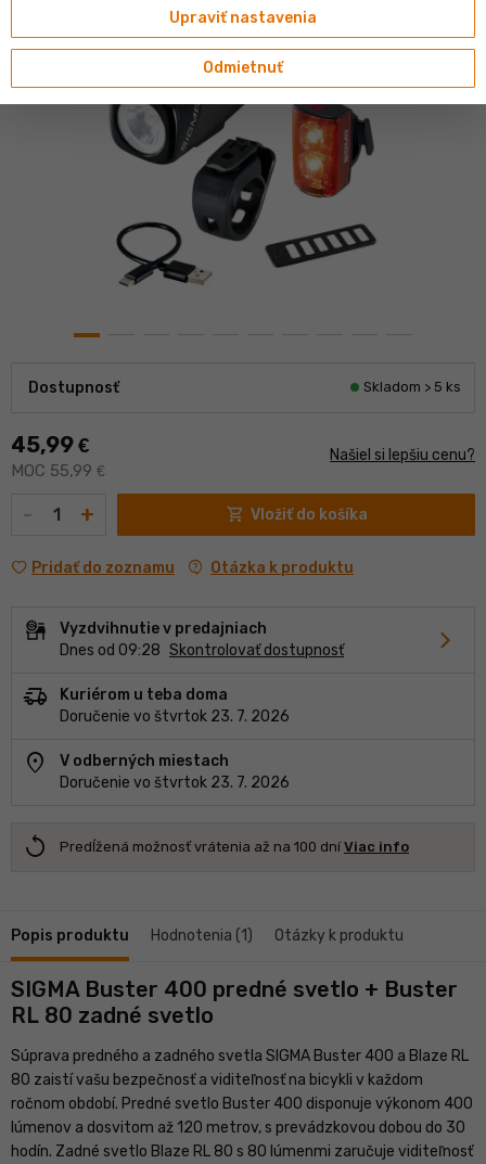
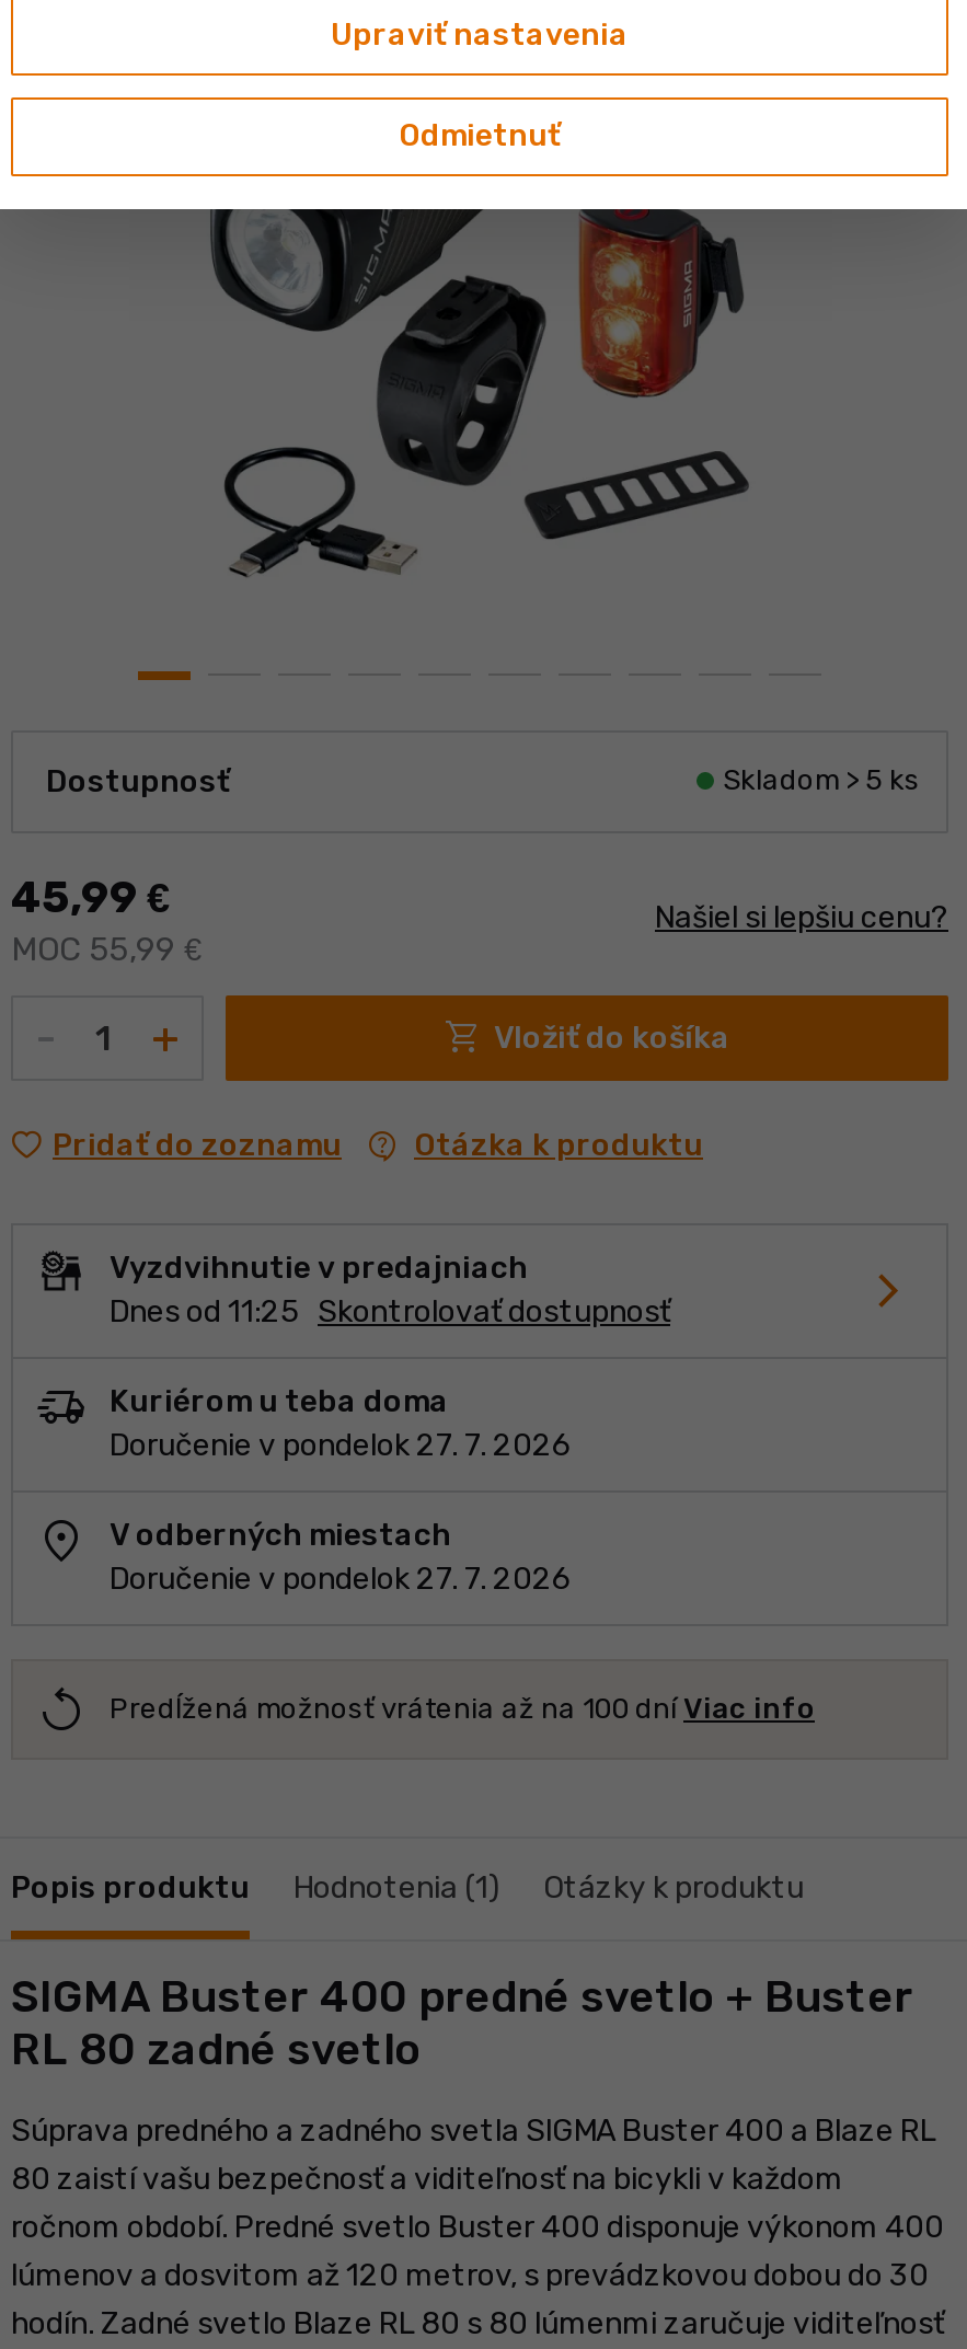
[60,641,344,660] Dnes od 09:28 Skontrolovať dostupnosť -> [110,1293,670,1331] Dnes od 11:25 Skontrolovať dostupnosť
[60,707,290,726] Doručenie vo štvrtok 23. 7. 2026 -> [110,1427,572,1464] Doručenie v pondelok 27. 7. 2026
[60,773,290,792] Doručenie vo štvrtok 23. 7. 2026 -> [110,1561,572,1598] Doručenie v pondelok 27. 7. 2026

